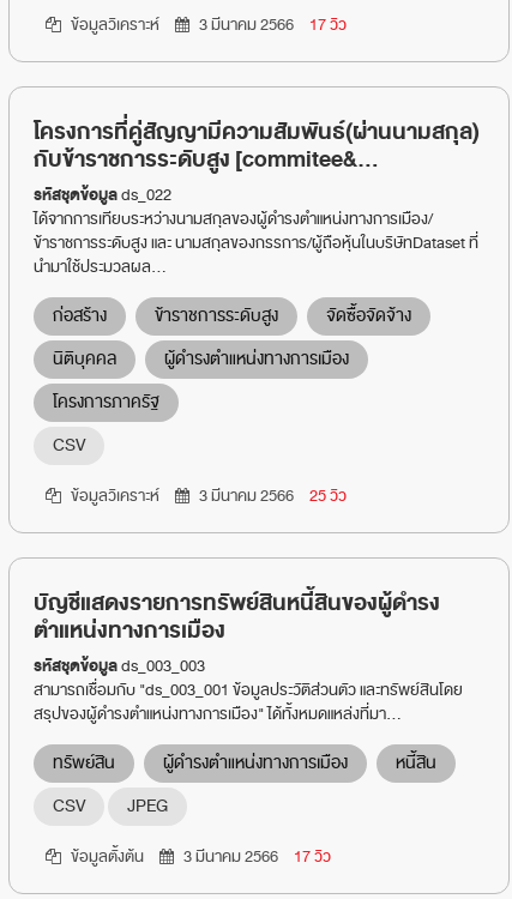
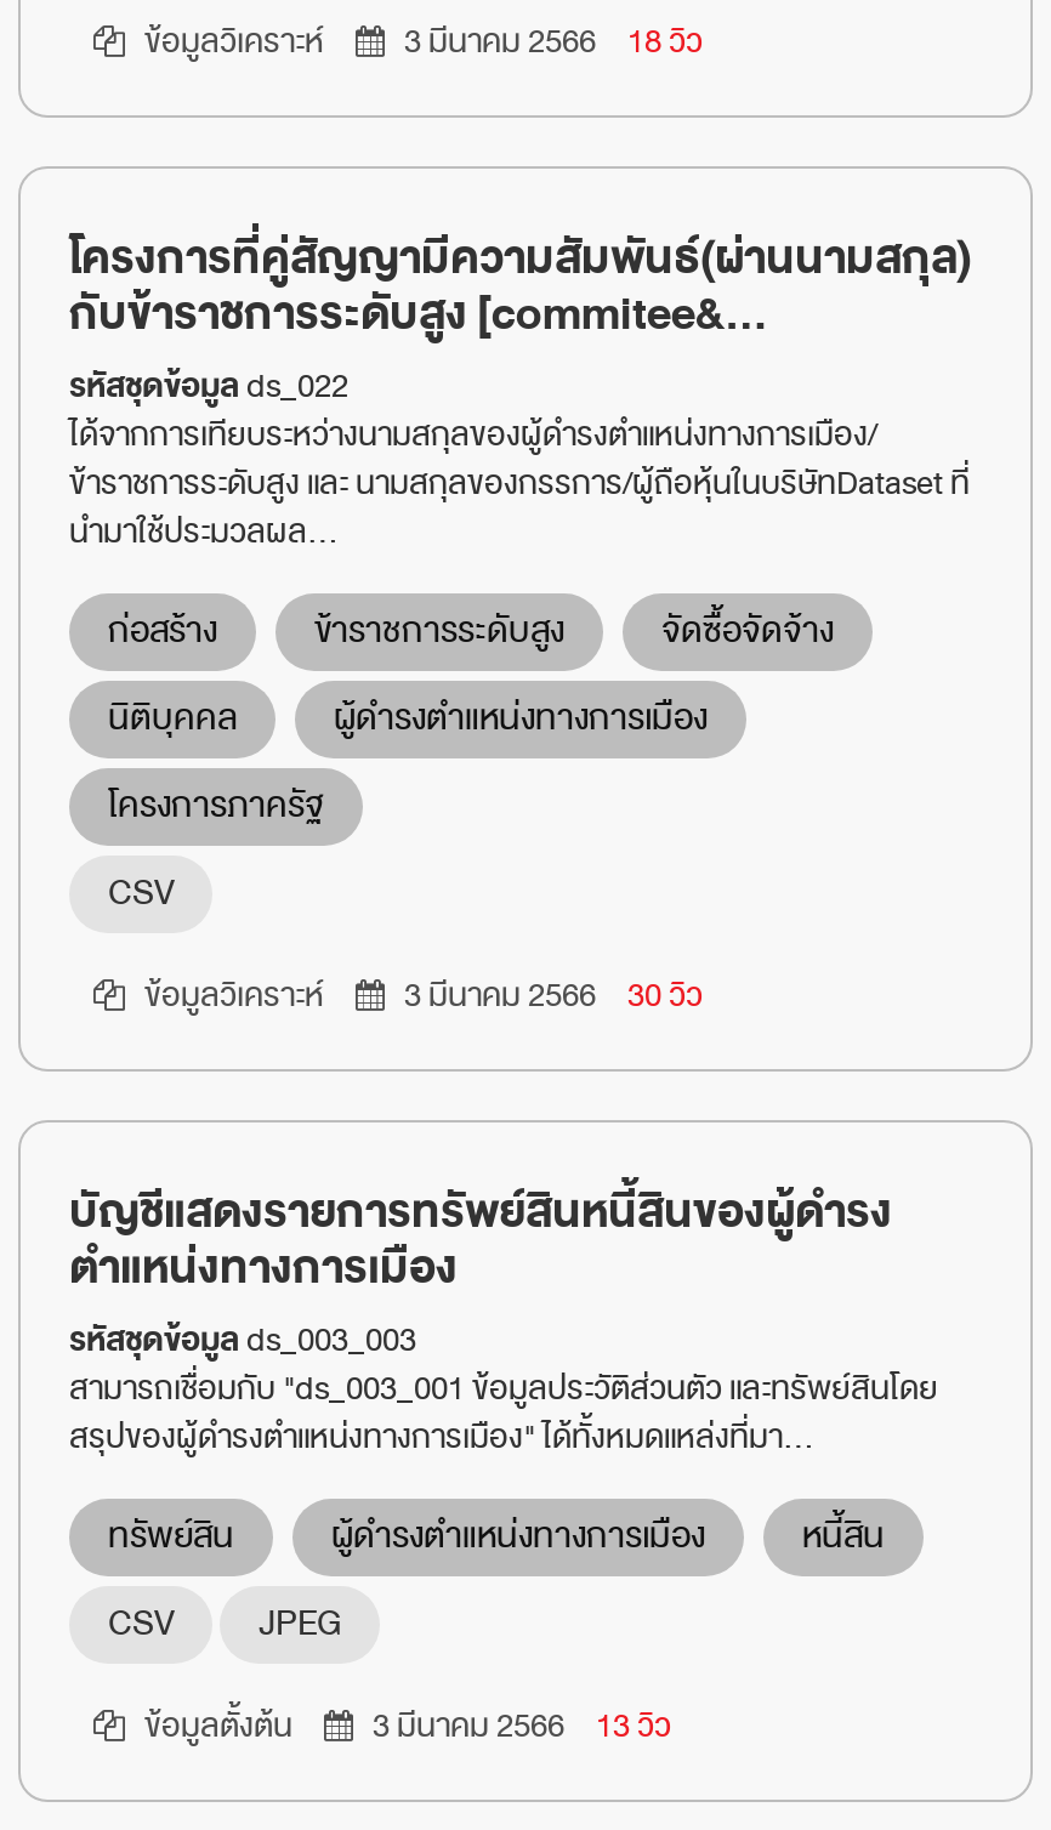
[195,12,347,37] 3 มีนาคม 2566 17 วิว -> [397,16,703,67] 3 มีนาคม 2566 18 วิว
[195,483,347,508] 3 มีนาคม 2566 25 วิว -> [397,970,703,1021] 3 มีนาคม 2566 30 วิว
[180,844,331,869] 3 มีนาคม 2566 17 วิว -> [365,1700,671,1751] 3 มีนาคม 2566 13 วิว

